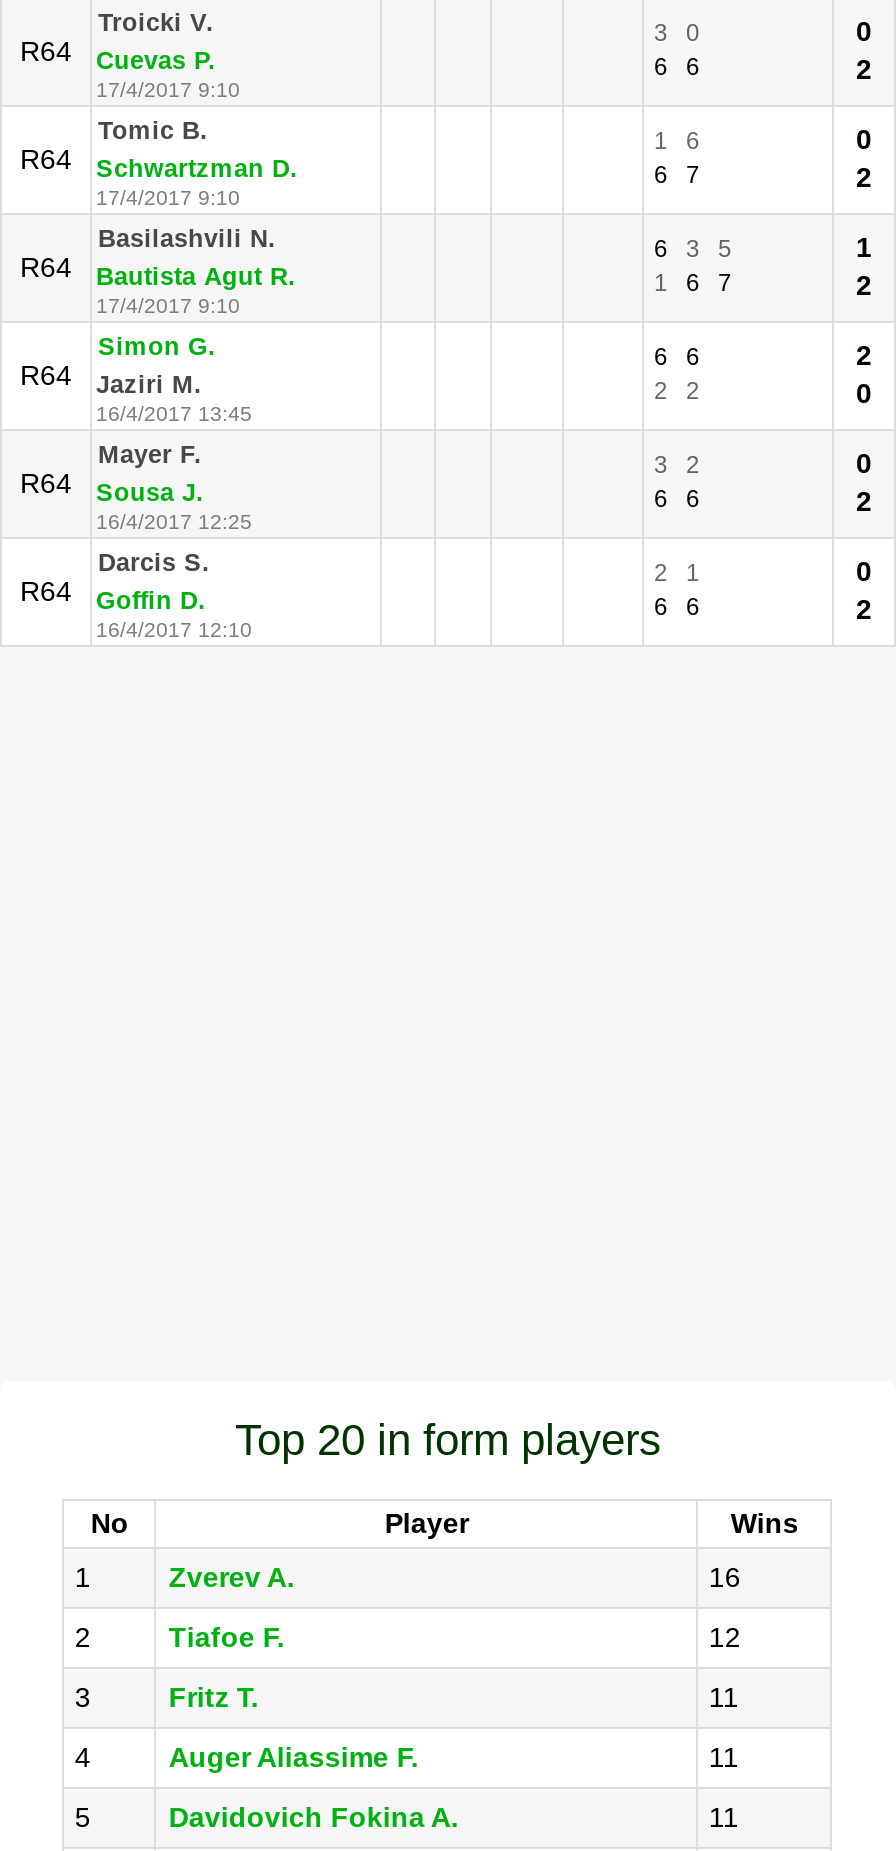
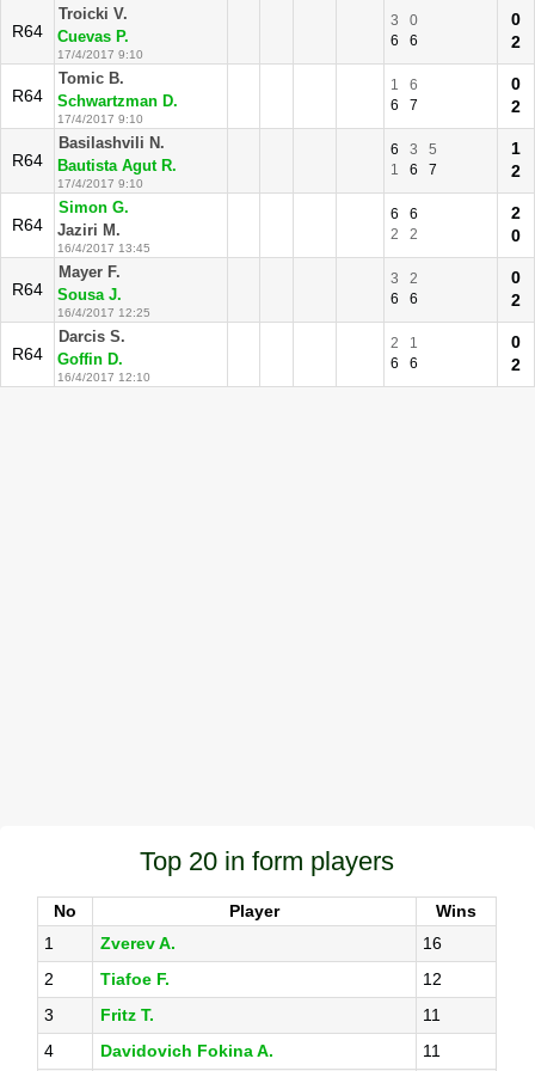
[75,1741,739,1833] Auger Aliassime F. | 11 | 5 -> none

